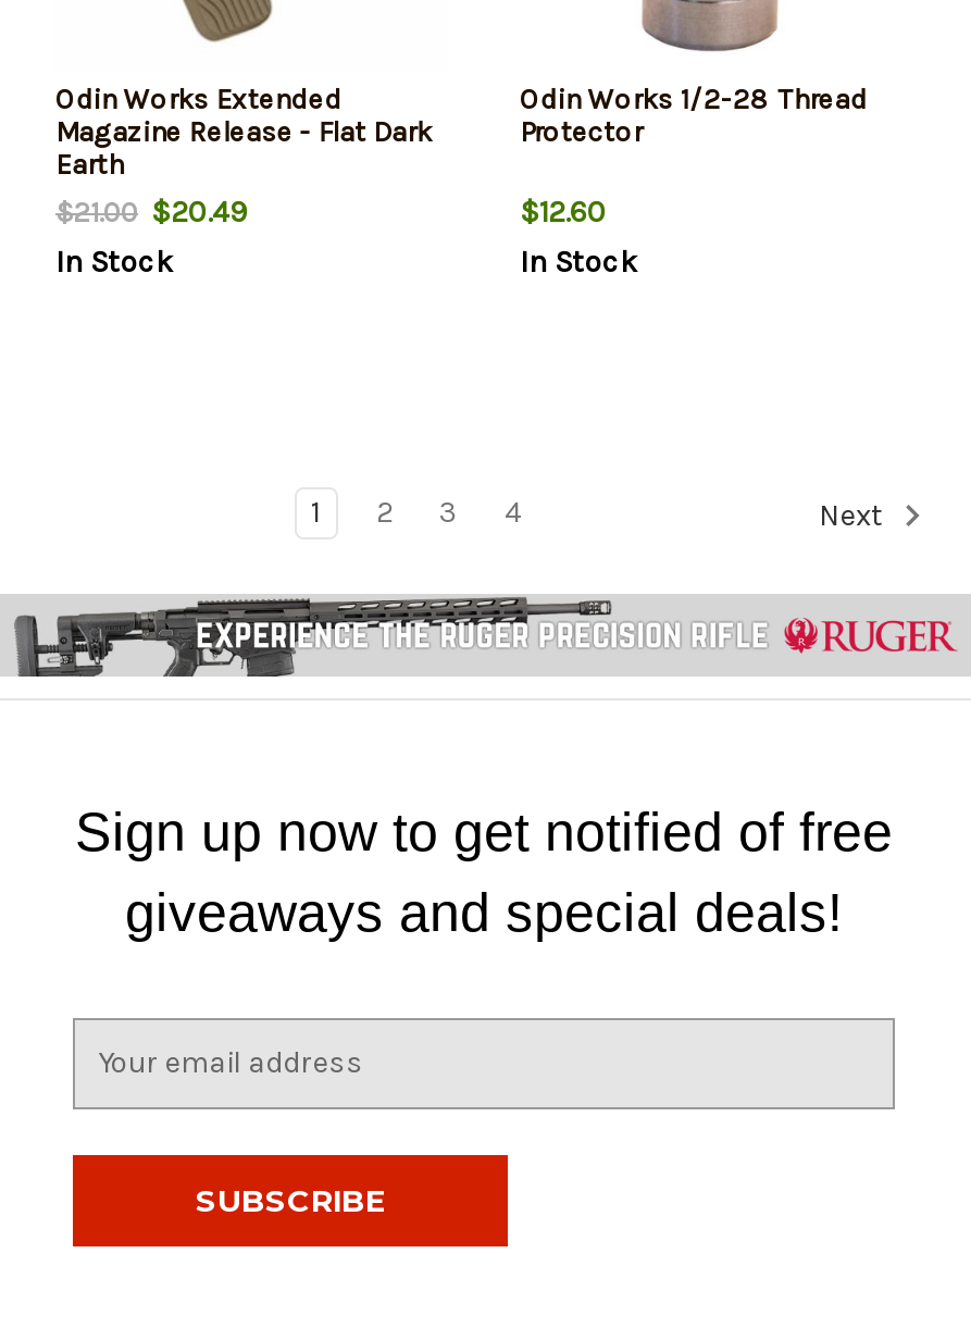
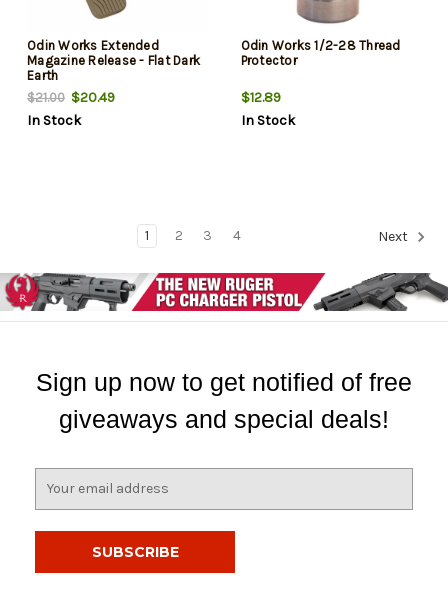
[520,193,607,230] $12.60 -> [240,89,280,106] $12.89
[10,594,964,679] [image] -> [5,272,445,312] [image]

